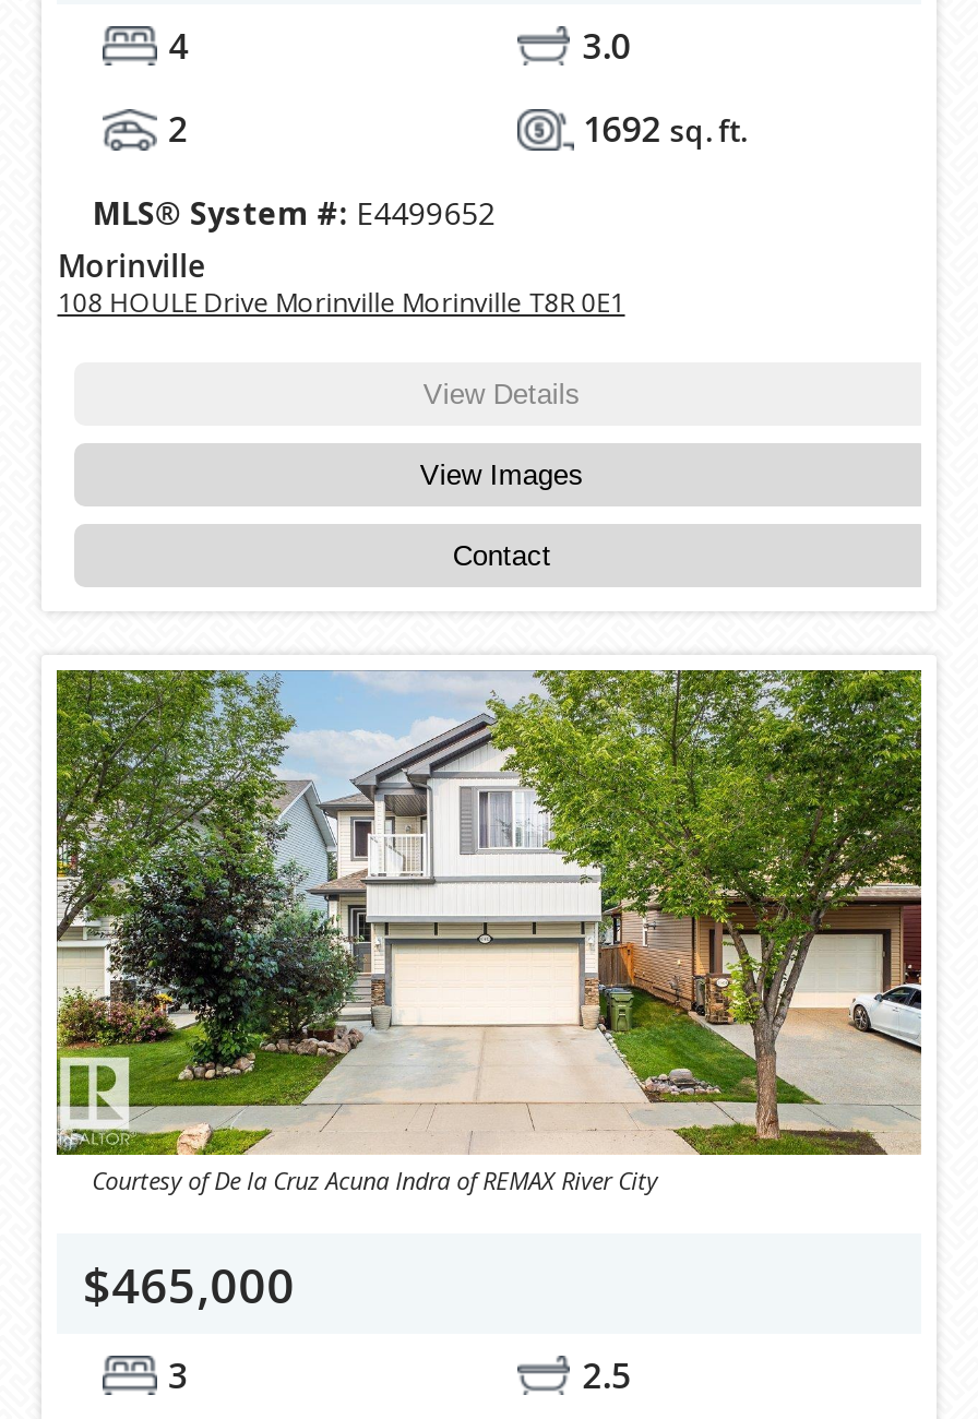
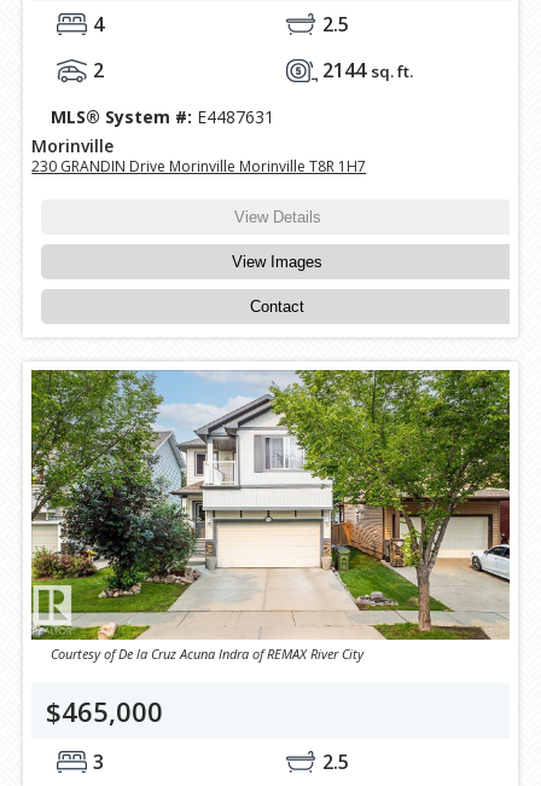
[583,21,631,69] 3.0 -> [322,11,349,38] 2.5
[583,103,746,152] 1692 sq. ft. -> [322,57,413,84] 2144 sq. ft.
[92,191,496,232] MLS® System #: E4499652 -> [51,106,274,129] MLS® System #: E4487631
[57,282,625,320] 108 HOULE Drive Morinville Morinville T8R 0E1 -> [32,156,366,177] 230 GRANDIN Drive Morinville Morinville T8R 1H7

